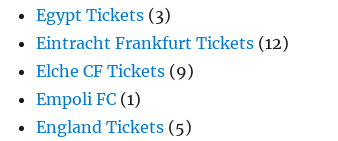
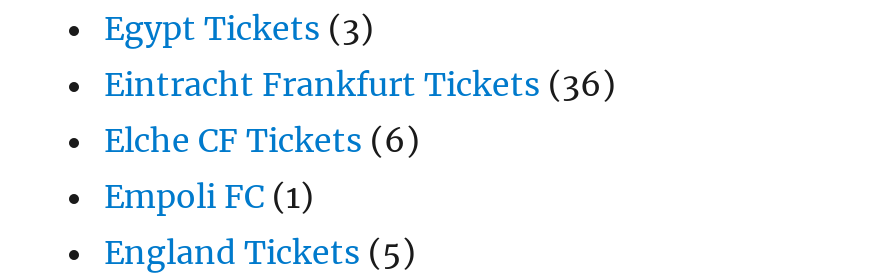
[36,33,289,53] Eintracht Frankfurt Tickets (12) -> [104,64,616,104] Eintracht Frankfurt Tickets (36)
[36,61,194,81] Elche CF Tickets (9) -> [104,120,420,160] Elche CF Tickets (6)

